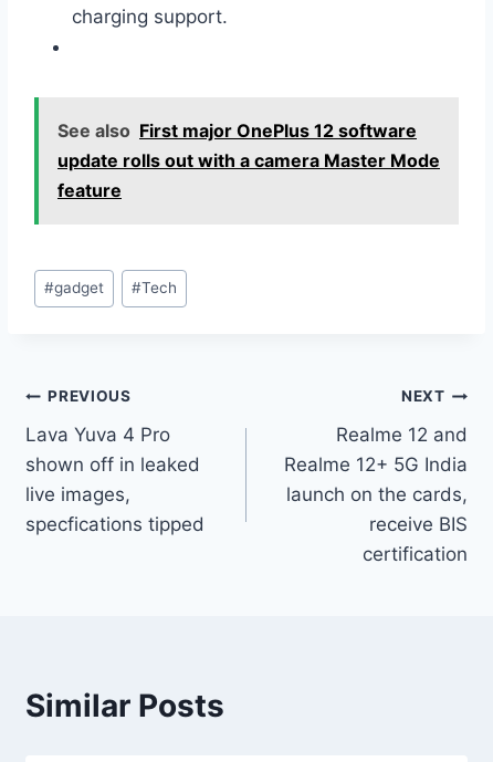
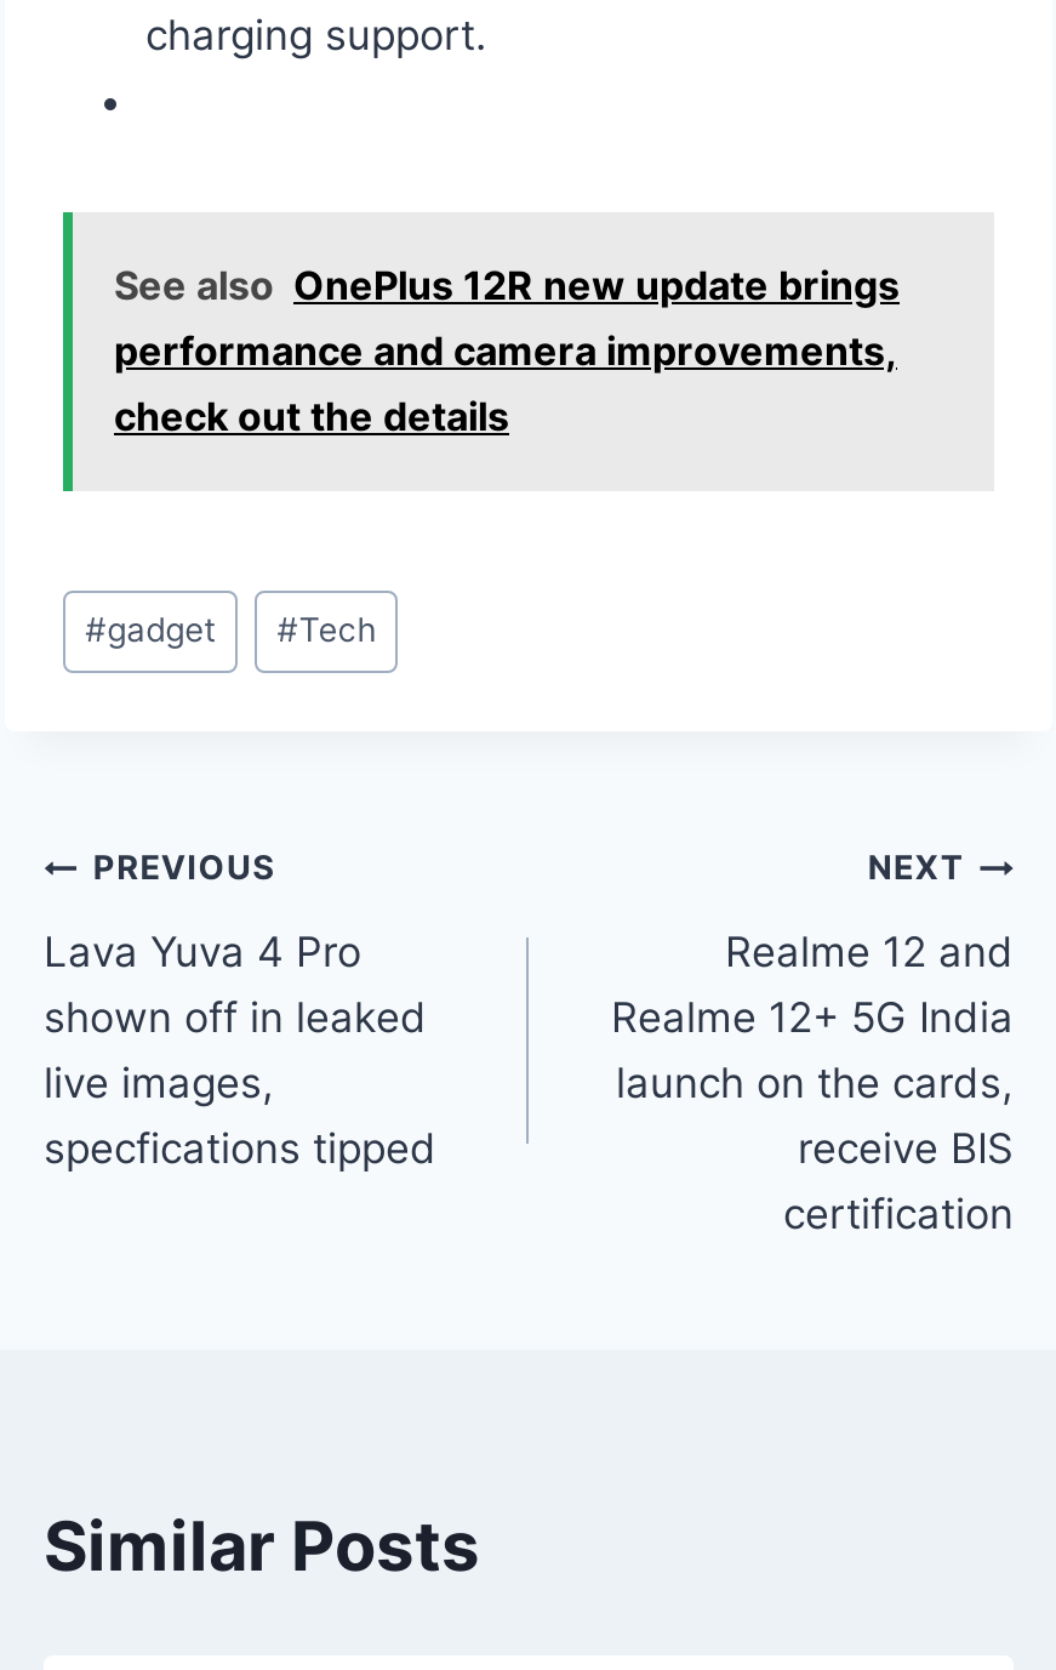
[57,120,440,202] See also First major OnePlus 12 software | update rolls out with a camera Master Mode | feature -> [114,261,900,441] See also OnePlus 12R new update brings | performance and camera improvements, | check out the details

